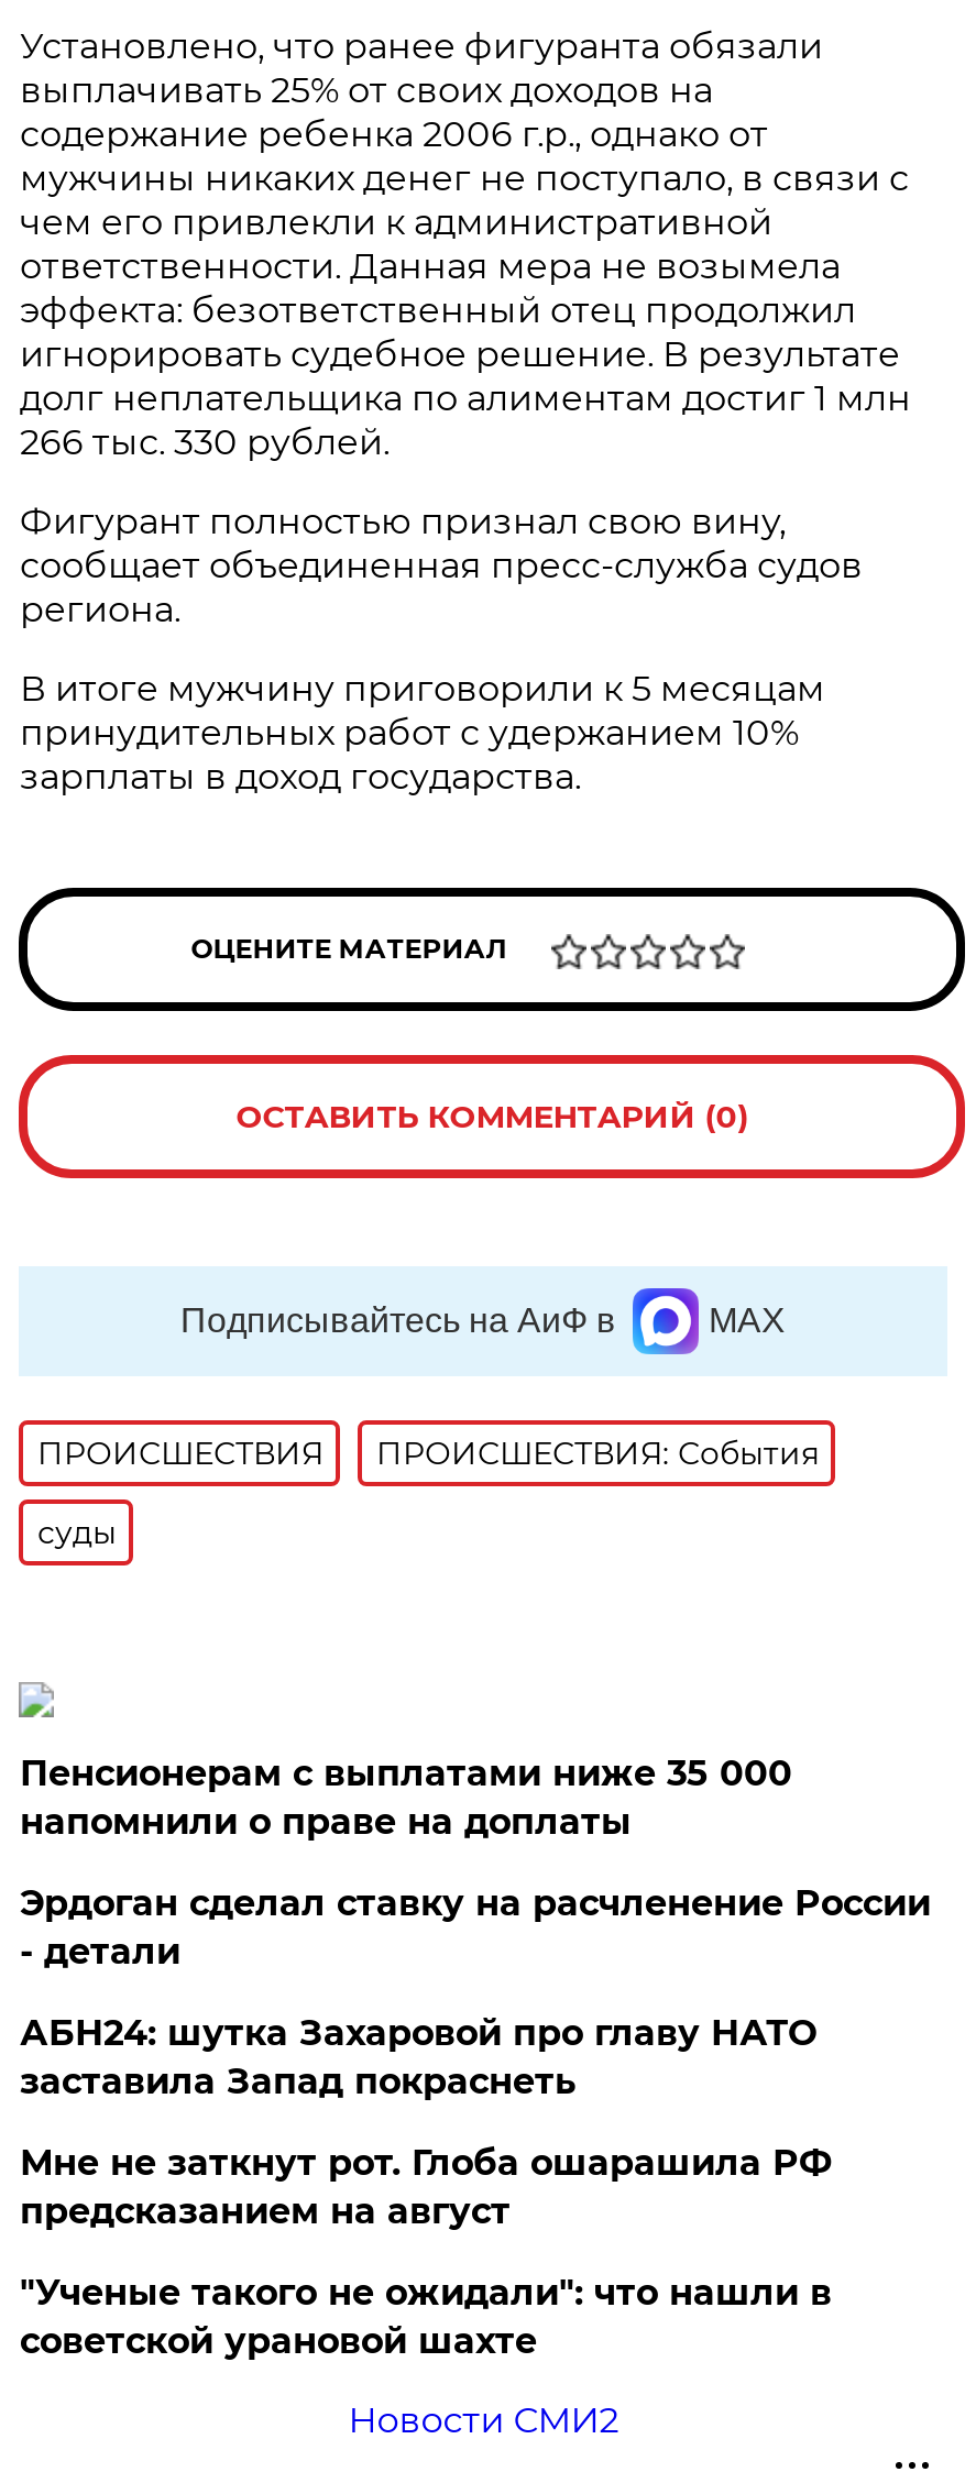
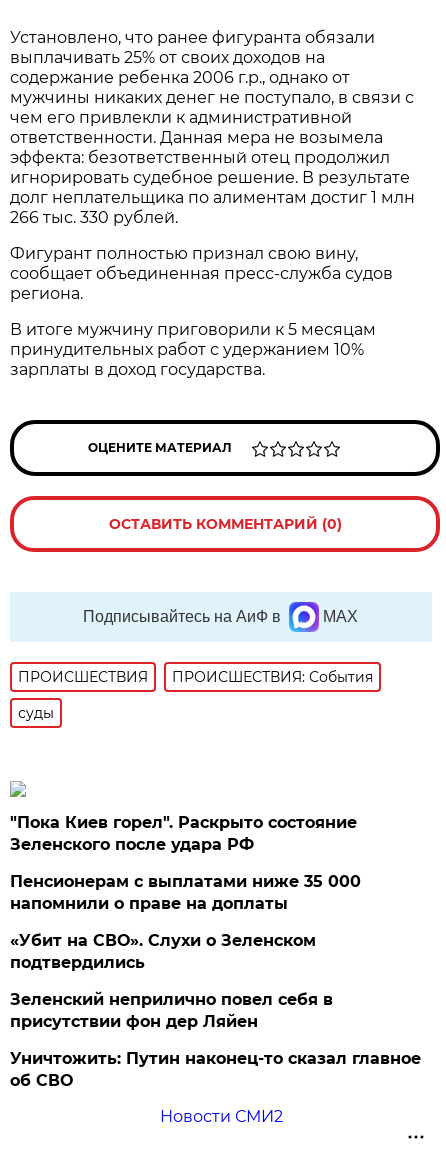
none -> [10,813,357,854] "Пока Киев горел". Раскрыто состояние | Зеленского после удара РФ
moved [20,1753,792,1843] -> [10,872,361,913]: Пенсионерам с выплатами ниже 35 000 | напомнили о праве на доплаты
[20,1882,931,2362] Эрдоган сделал ставку на расчленение России | - детали | АБН24: шутка Захаровой про главу НАТО | заставила Запад покраснеть | Мне не заткнут рот. Глоба ошарашила РФ | предсказанием на август | "Ученые такого не ожидали": что нашли в | советской урановой шахте -> [10,931,421,1090] «Убит на СВО». Слухи о Зеленском | подтвердились | Зеленский неприлично повел cебя в | присутствии фон дер Ляйен | Уничтожить: Путин наконец-то сказал главное | об СВО

